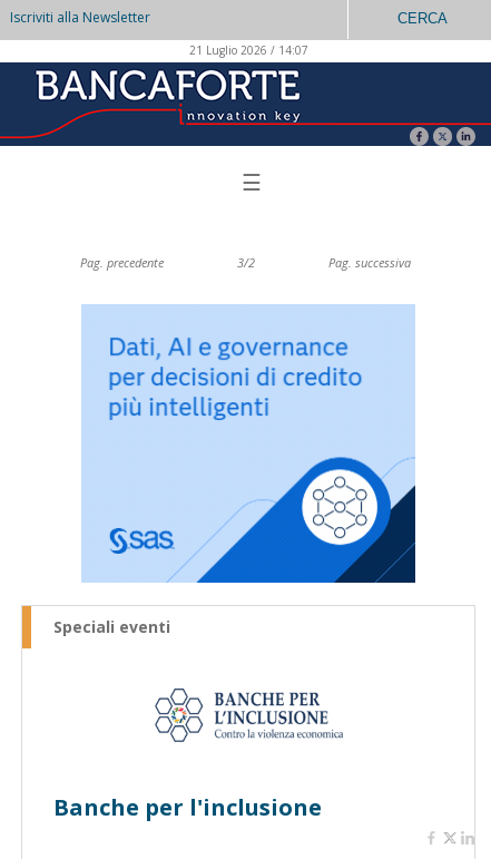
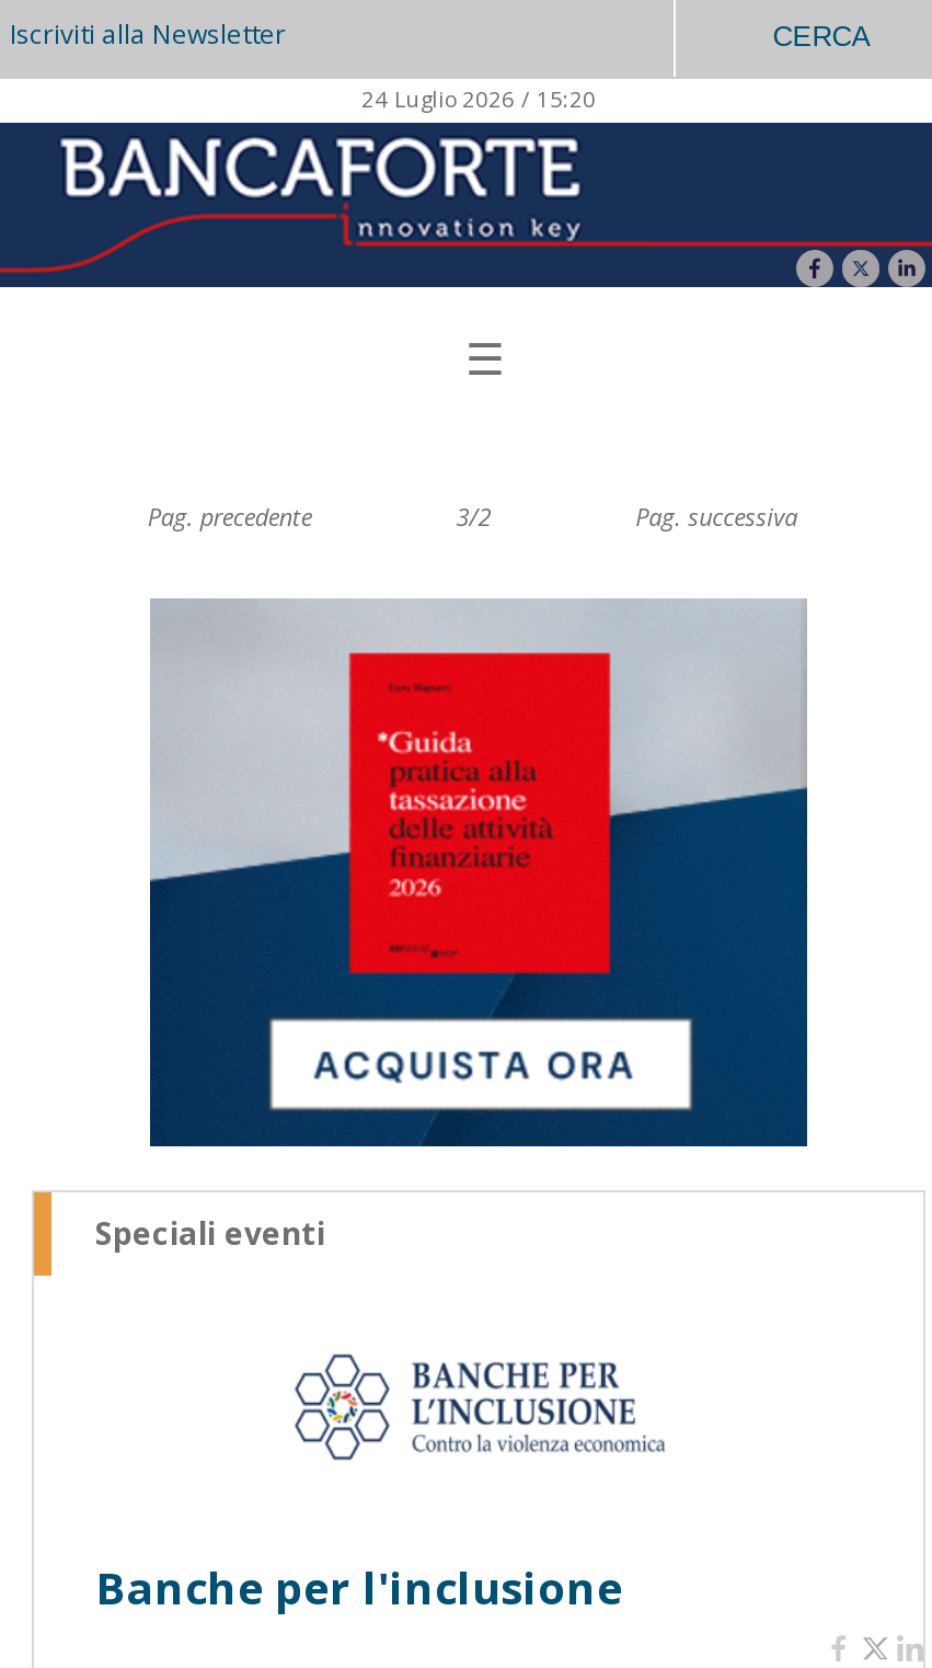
[189,42,308,58] 21 Luglio 2026 / 14:07 -> [361,83,596,114] 24 Luglio 2026 / 15:20
[81,305,415,584] [image] -> [148,598,809,1149] [image]

